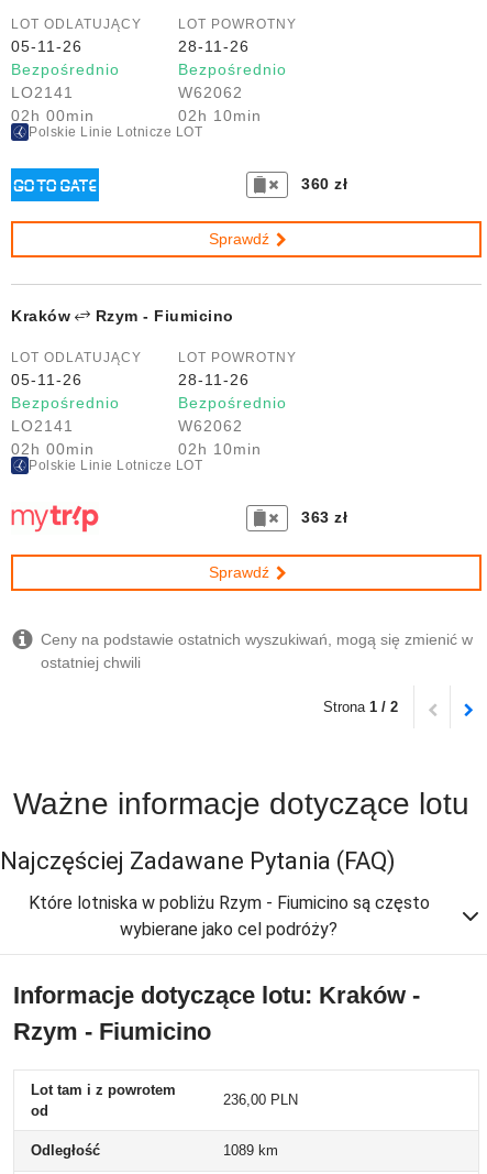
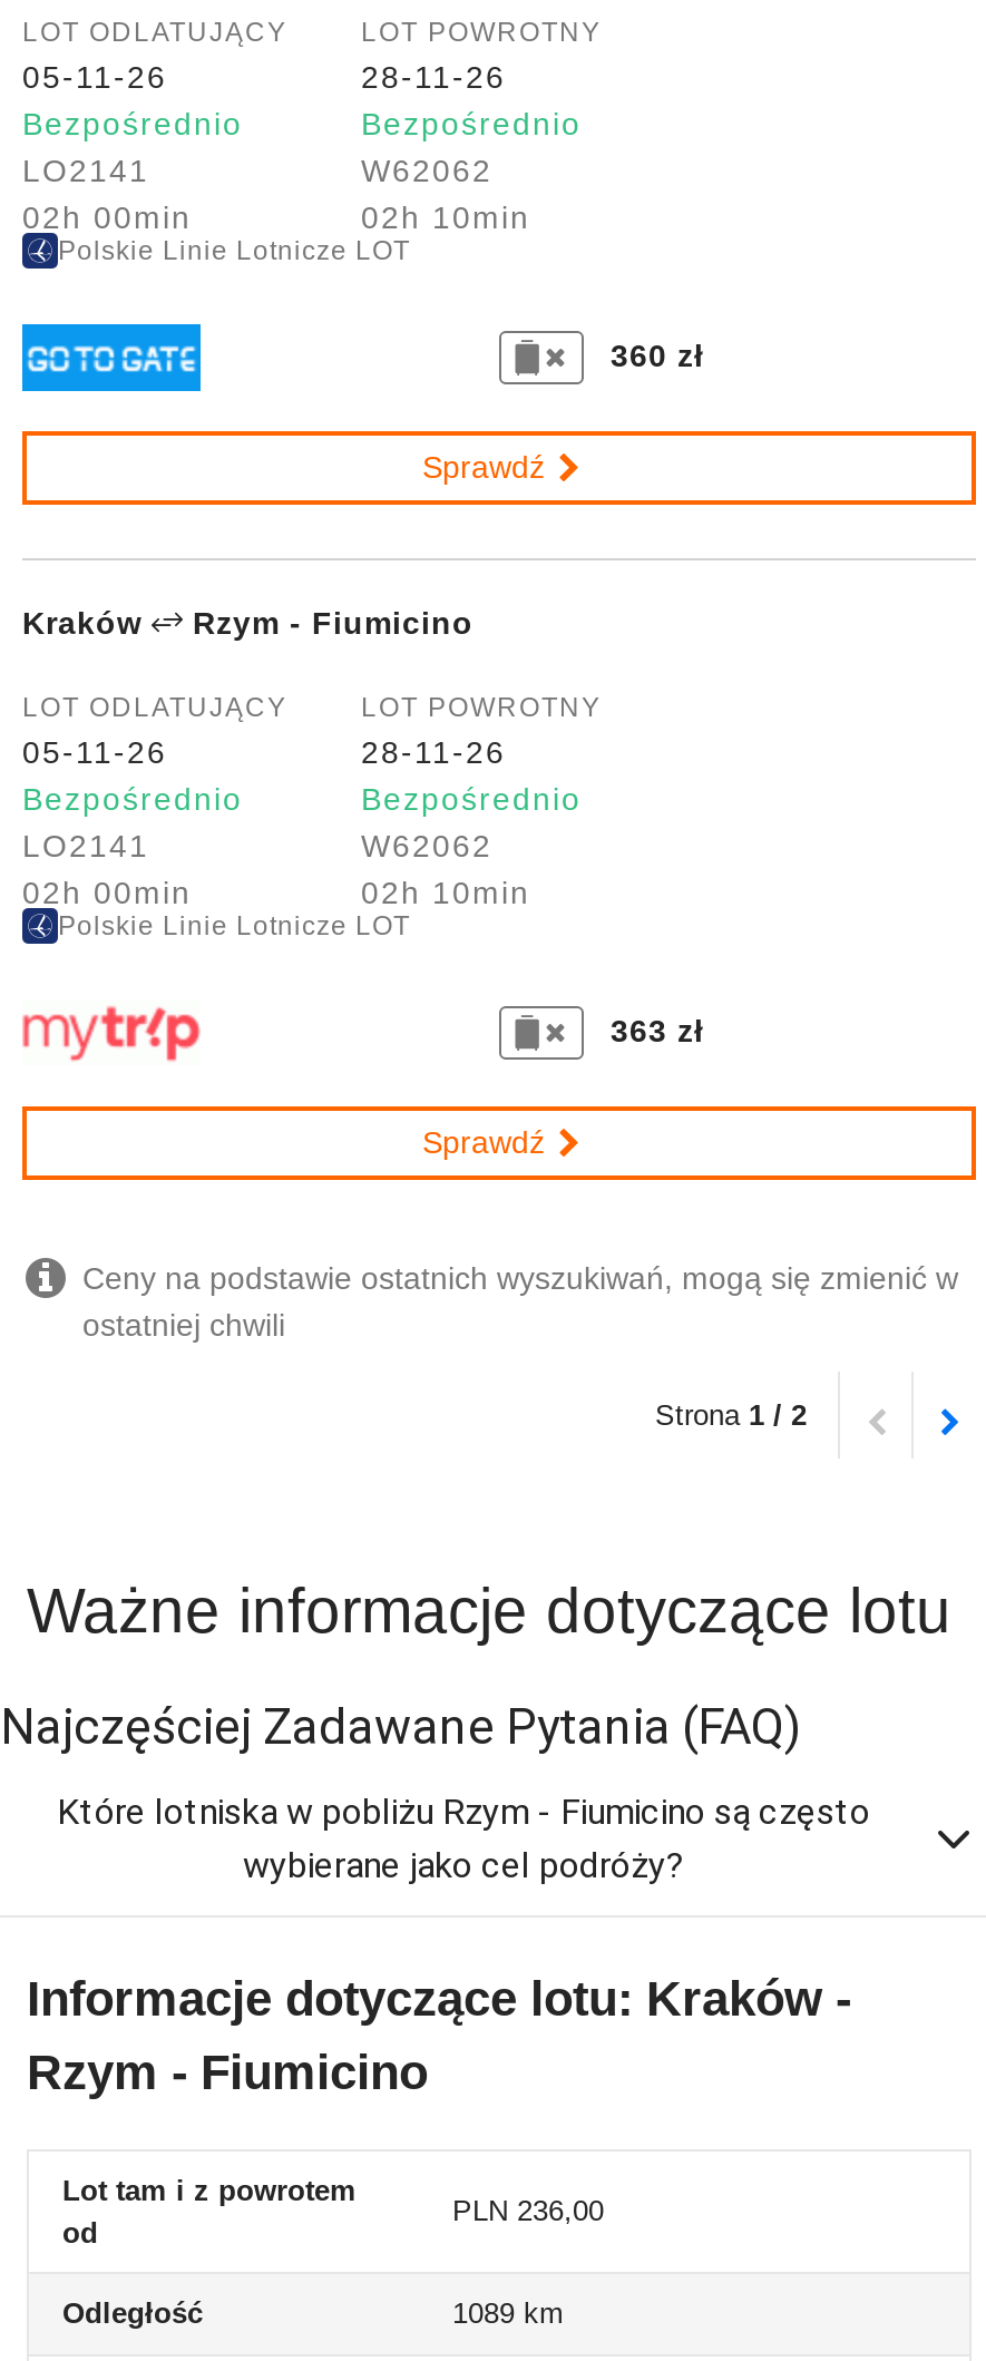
[223,1091,298,1107] 236,00 PLN -> [452,2193,604,2226] PLN 236,00

